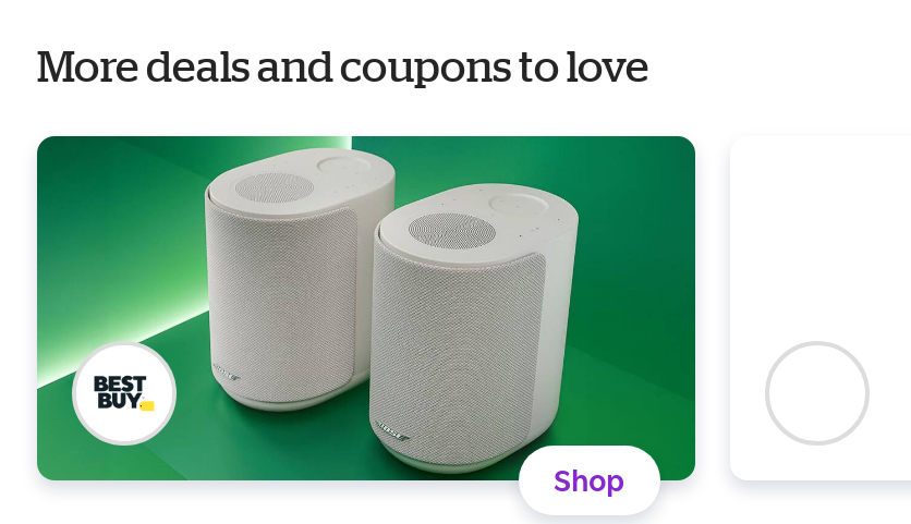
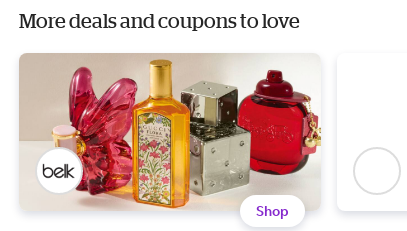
[35,134,697,483] [image] -> [19,53,322,211] [image]

